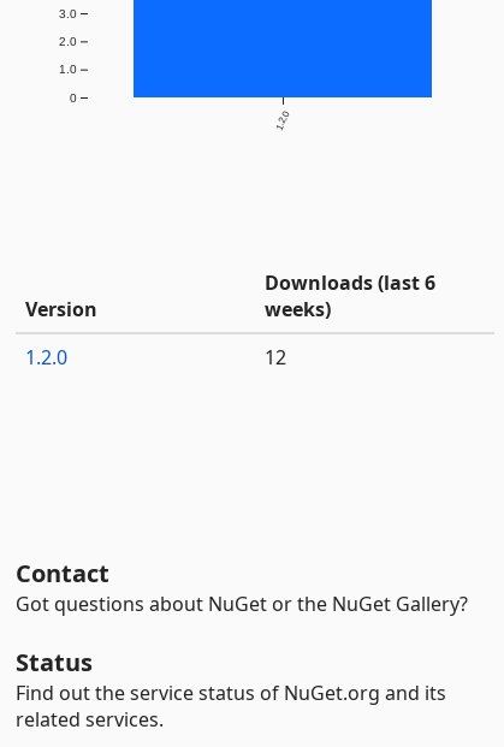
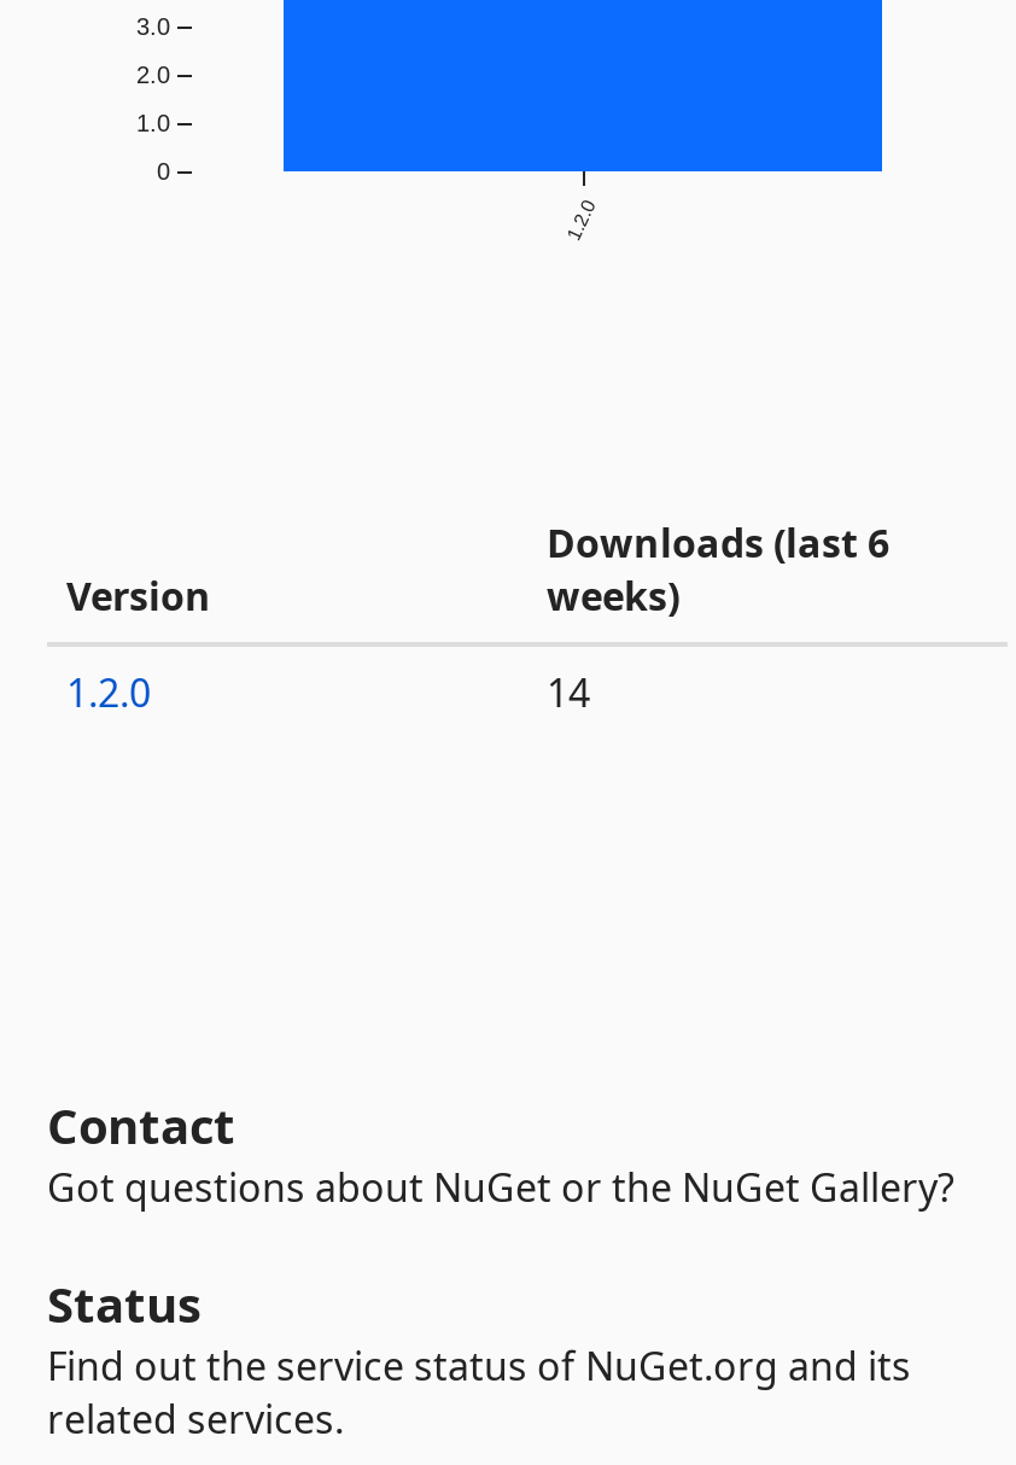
[265,344,286,370] 12 -> [547,666,590,719] 14

